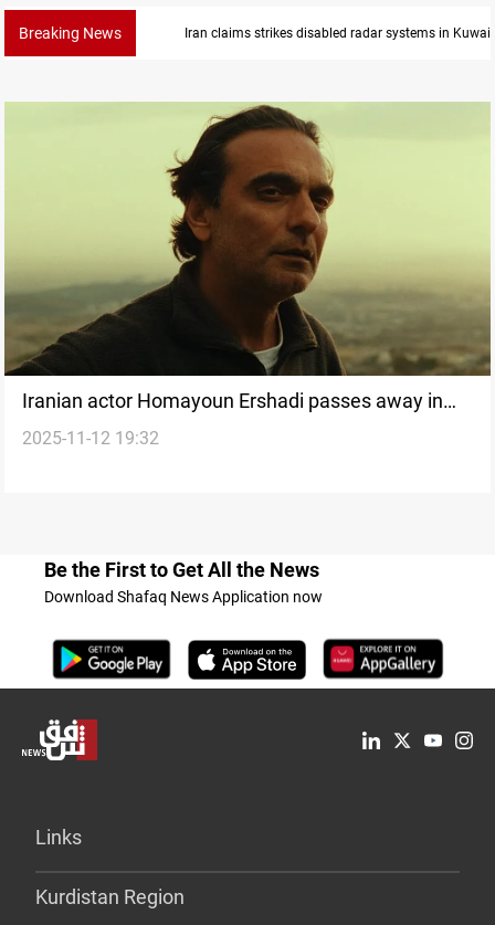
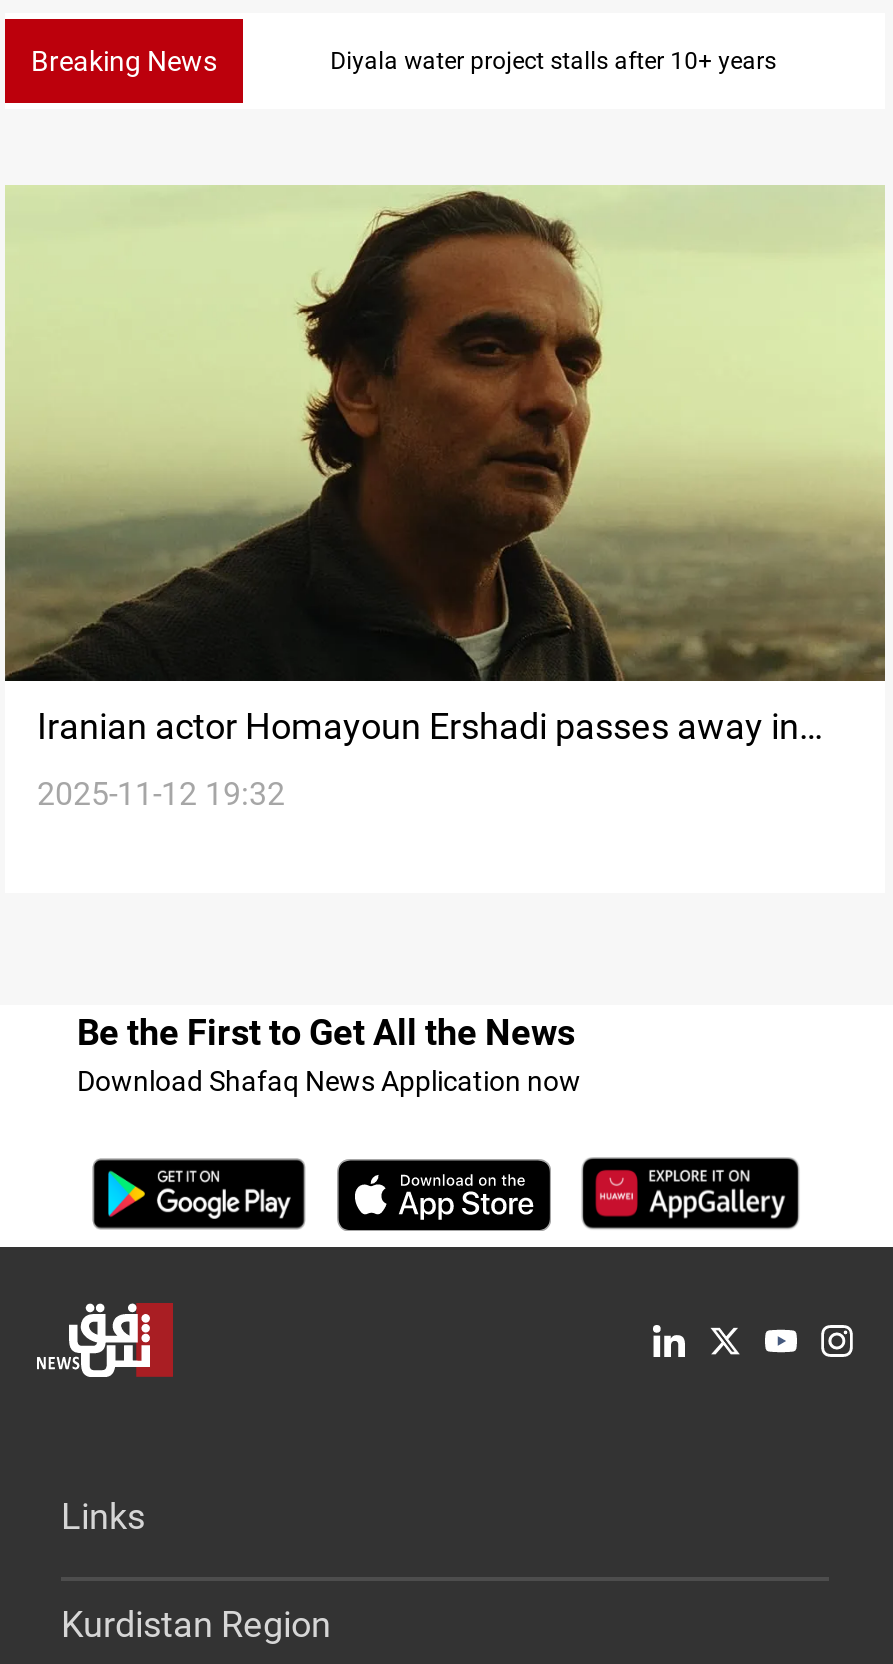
[184,26,495,41] Iran claims strikes disabled radar systems in Kuwait -> [330,47,776,75] Diyala water project stalls after 10+ years

